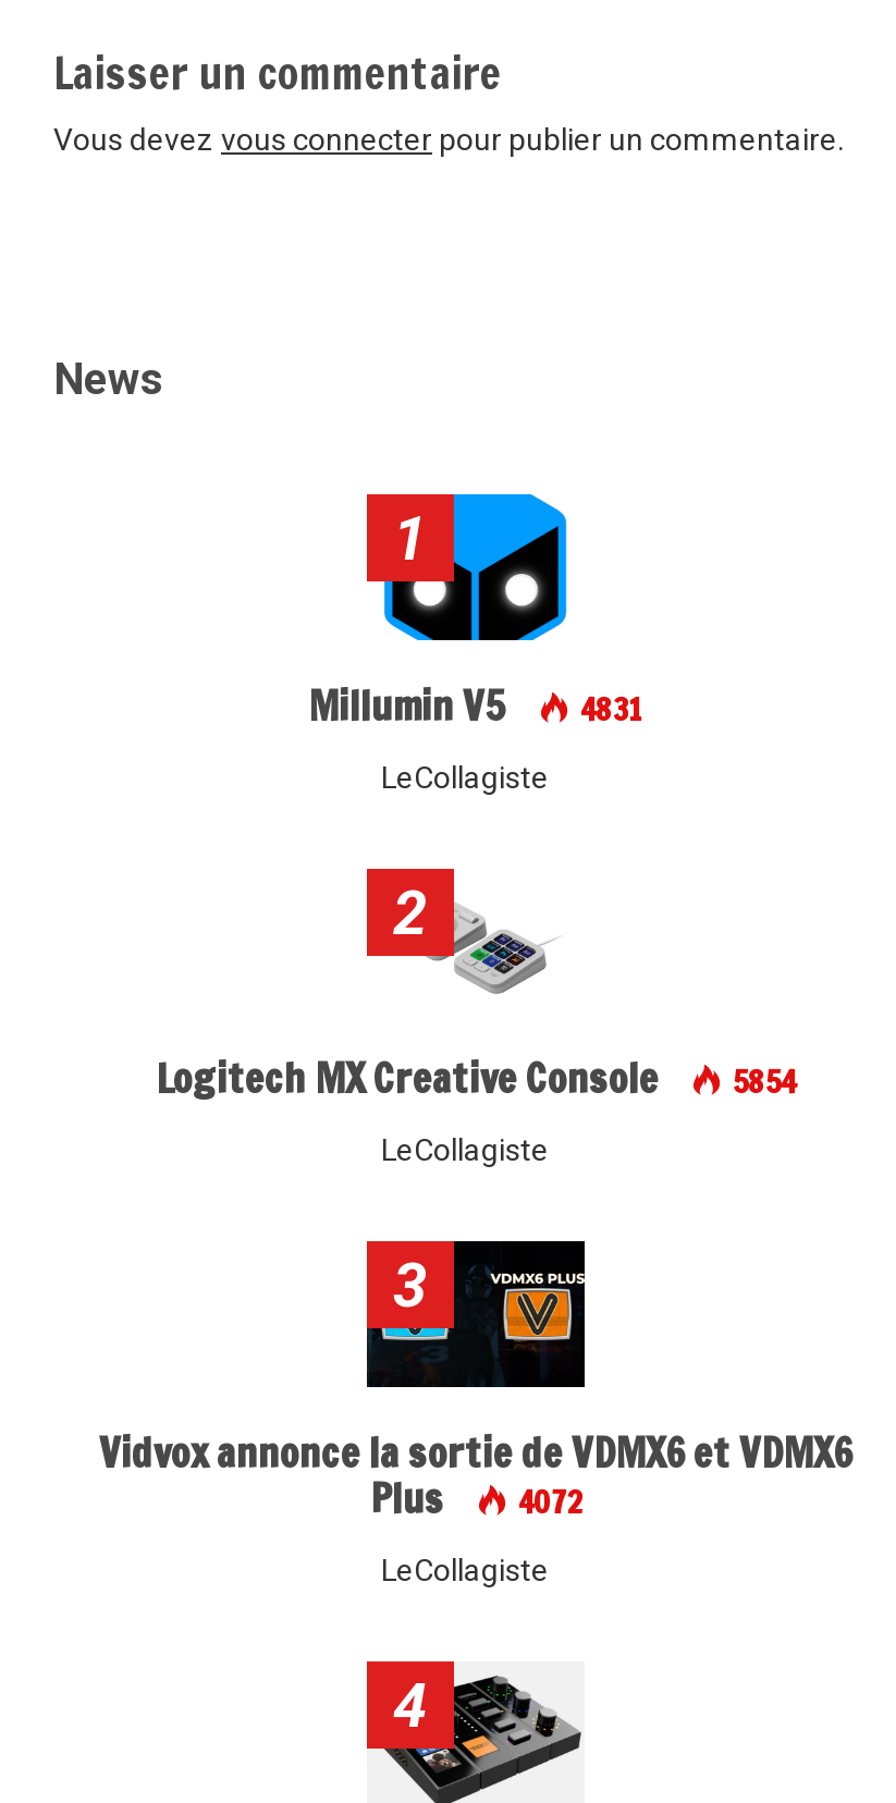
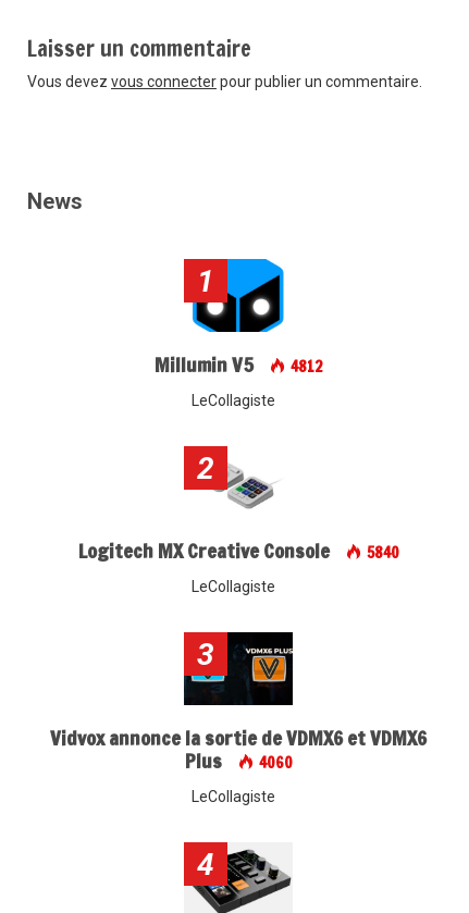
[308,677,643,733] Millumin V5 4831 -> [155,350,322,378] Millumin V5 4812
[156,1050,796,1107] Logitech MX Creative Console 5854 -> [78,537,399,565] Logitech MX Creative Console 5840
[370,1470,581,1526] Plus 4072 -> [184,747,292,775] Plus 4060

